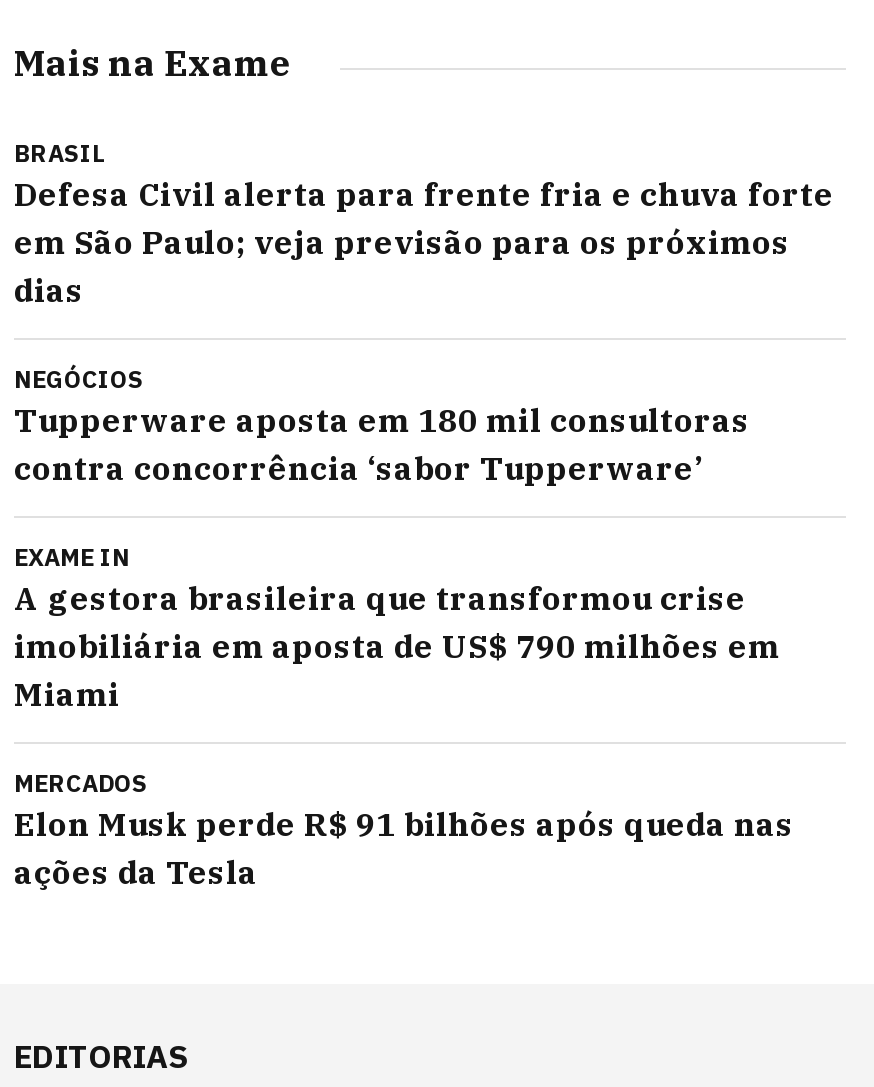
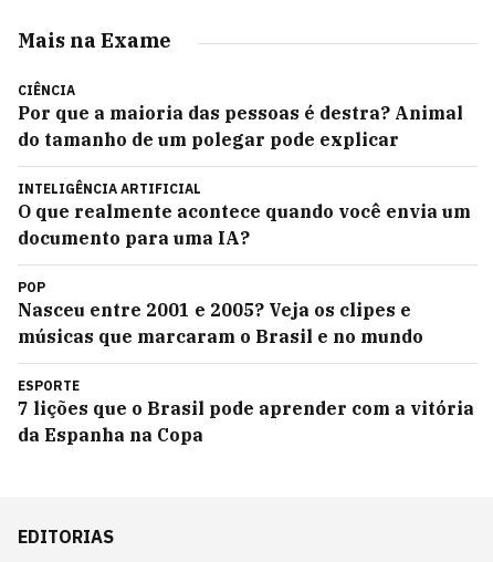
[14,138,834,310] BRASIL | Defesa Civil alerta para frente fria e chuva forte | em São Paulo; veja previsão para os próximos | dias -> [18,82,463,150] CIÊNCIA | Por que a maioria das pessoas é destra? Animal | do tamanho de um polegar pode explicar
[14,364,750,488] NEGÓCIOS | Tupperware aposta em 180 mil consultoras | contra concorrência ‘sabor Tupperware’ -> [18,180,471,249] INTELIGÊNCIA ARTIFICIAL | O que realmente acontece quando você envia um | documento para uma IA?
[14,542,780,714] EXAME IN | A gestora brasileira que transformou crise | imobiliária em aposta de US$ 790 milhões em | Miami -> [18,279,423,347] POP | Nasceu entre 2001 e 2005? Veja os clipes e | músicas que marcaram o Brasil e no mundo
[14,768,794,892] MERCADOS | Elon Musk perde R$ 91 bilhões após queda nas | ações da Tesla -> [18,377,474,446] ESPORTE | 7 lições que o Brasil pode aprender com a vitória | da Espanha na Copa

